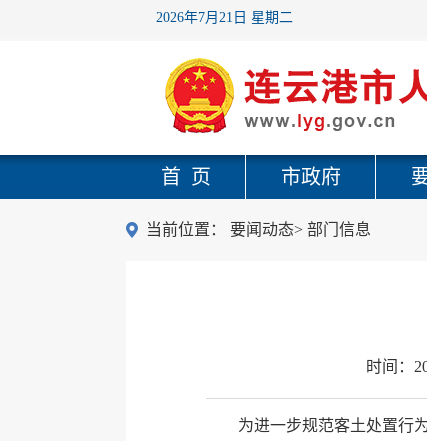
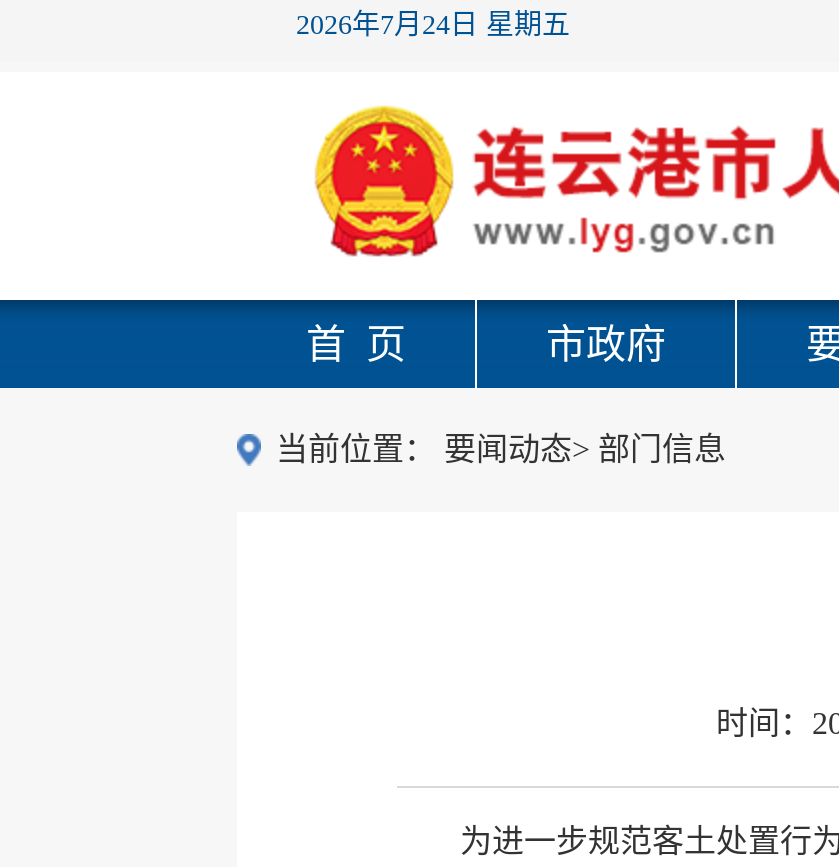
[155,10,292,25] 2026年7月21日 星期二 -> [296,10,570,40] 2026年7月24日 星期五

